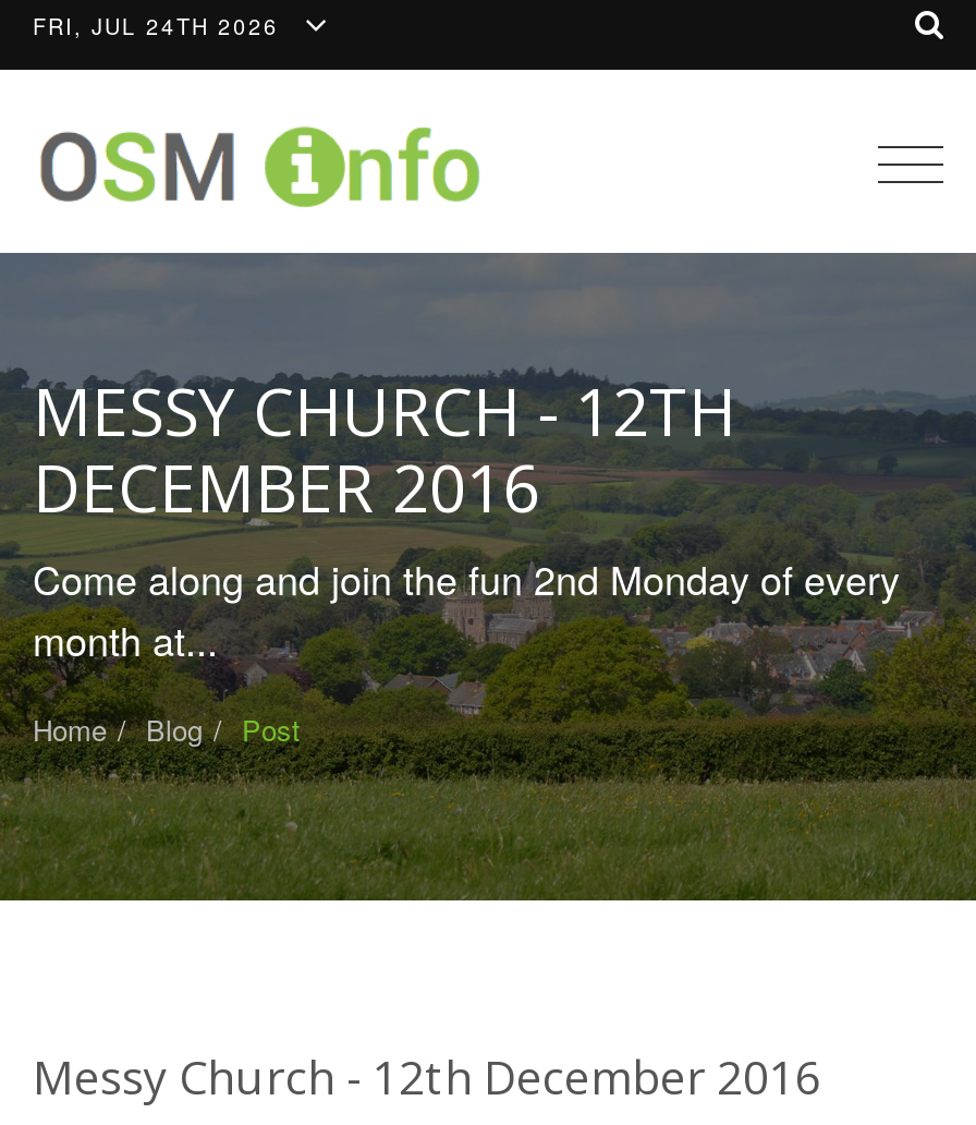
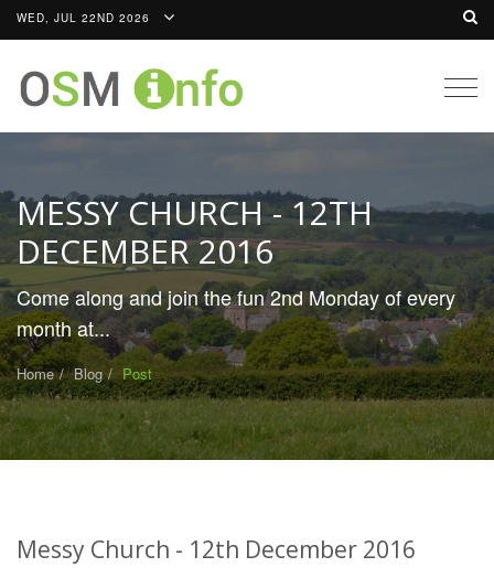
[33,11,279,41] FRI, JUL 24TH 2026 -> [17,10,150,25] WED, JUL 22ND 2026

